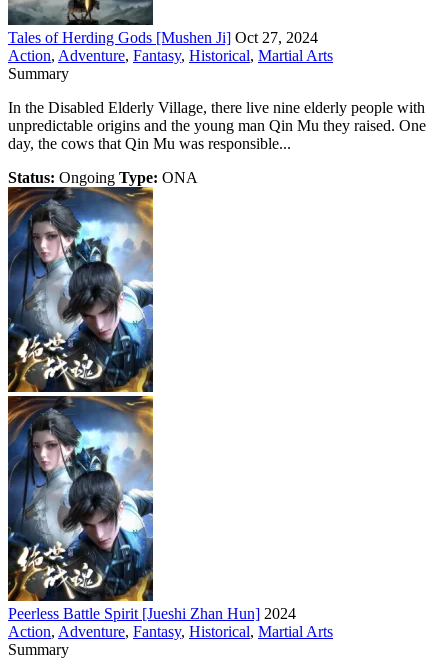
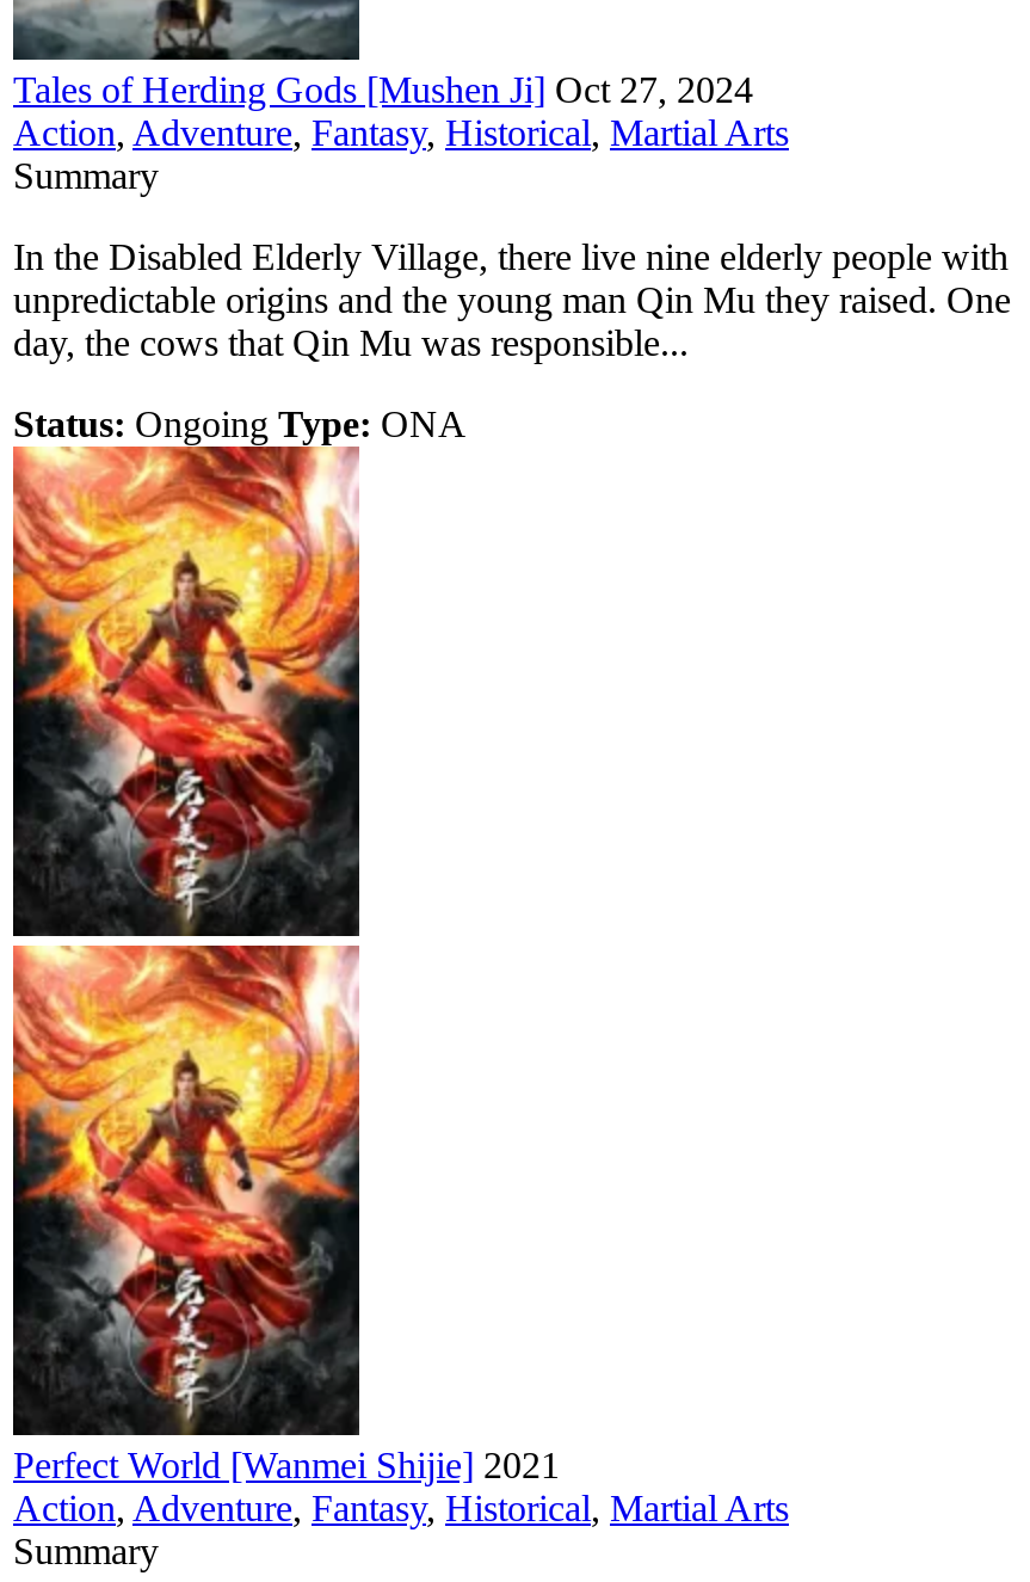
[7,188,296,622] [image] | Peerless Battle Spirit [Jueshi Zhan Hun] 2024 -> [11,449,560,1485] [image] | Perfect World [Wanmei Shijie] 2021

